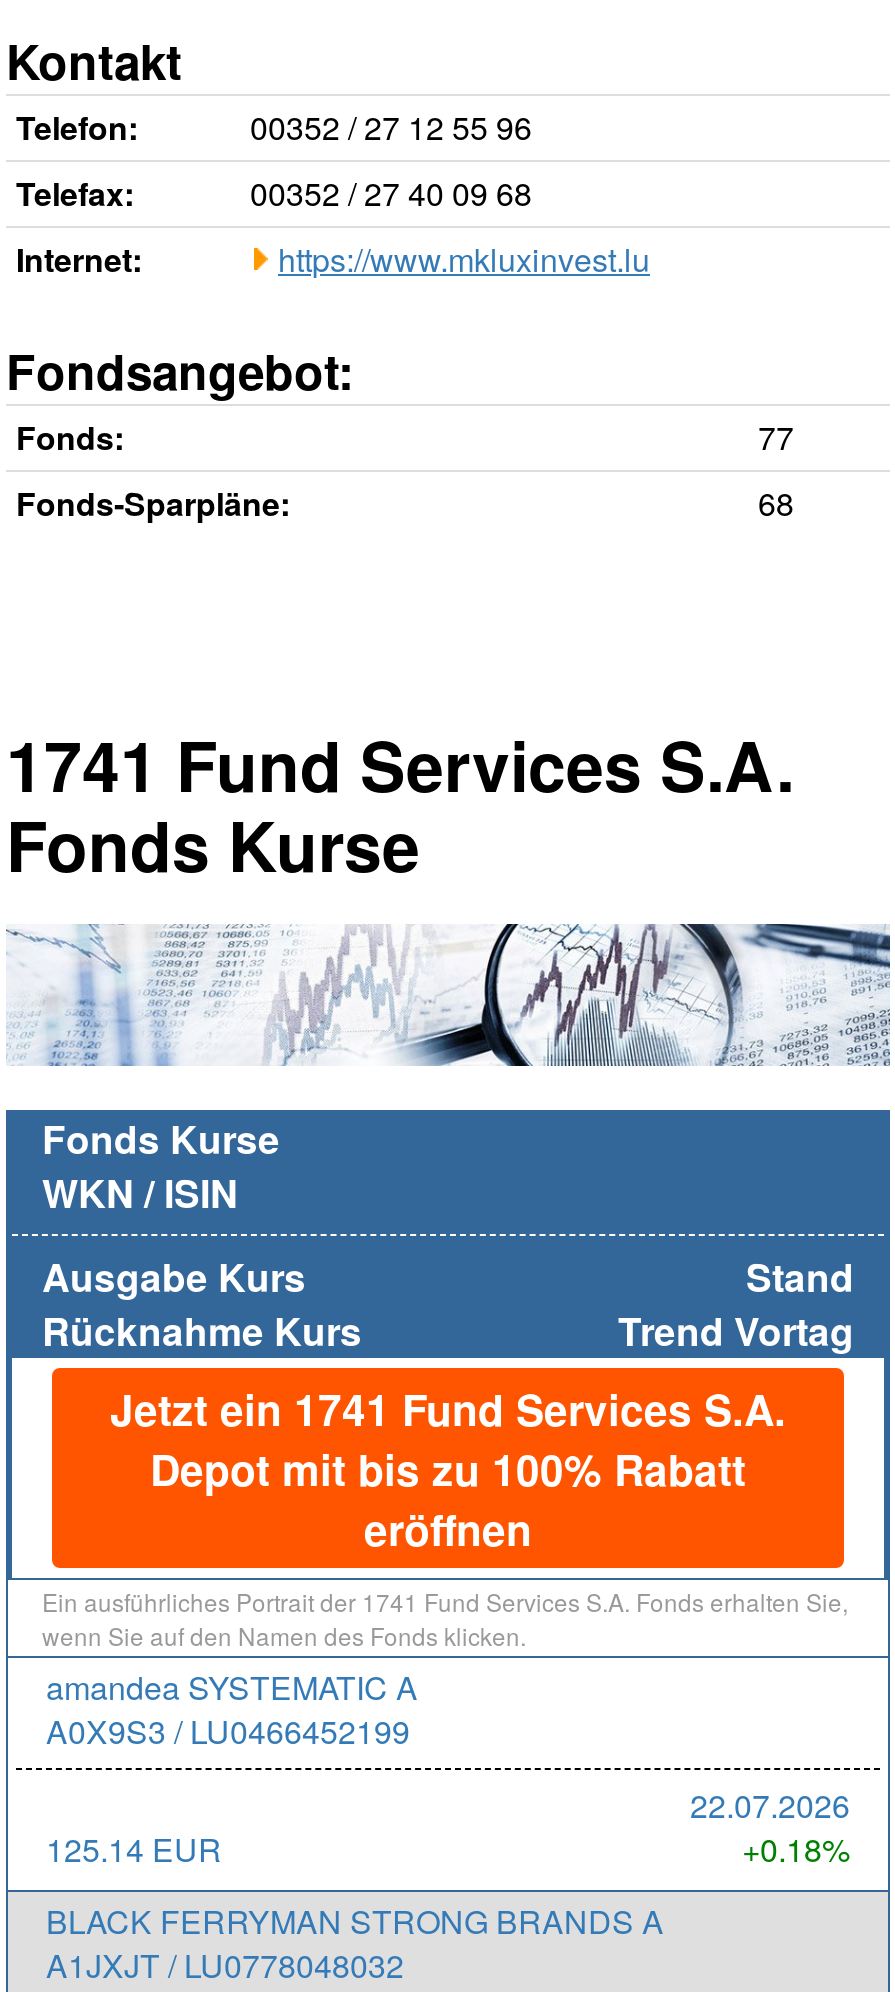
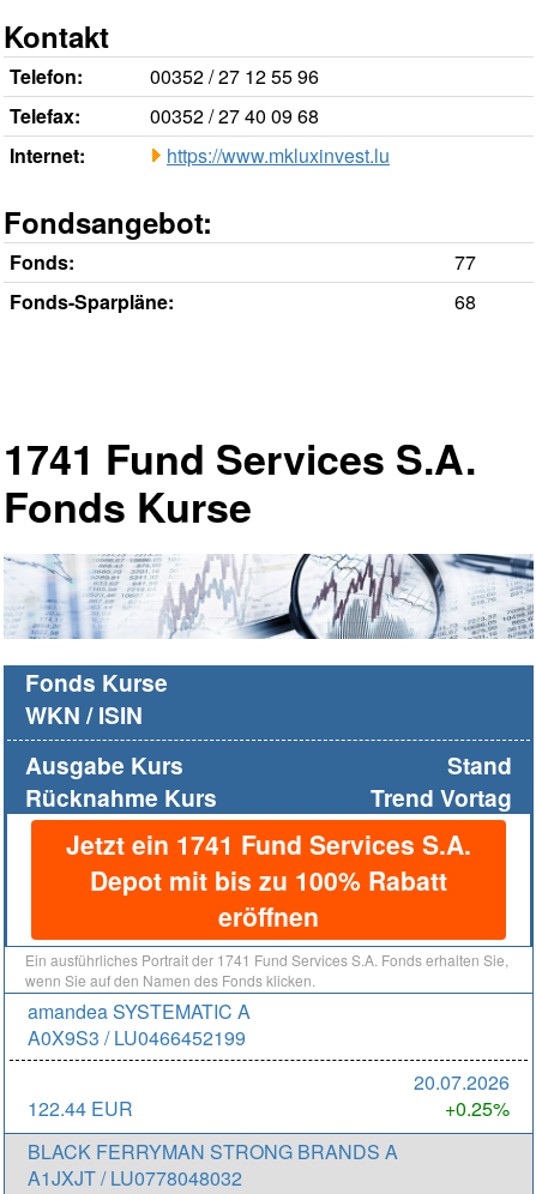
[690,1783,850,1829] 22.07.2026 -> [414,1069,510,1096] 20.07.2026
[46,1827,222,1873] 125.14 EUR -> [28,1095,133,1123] 122.44 EUR
[742,1827,850,1873] +0.18% -> [445,1095,510,1123] +0.25%

